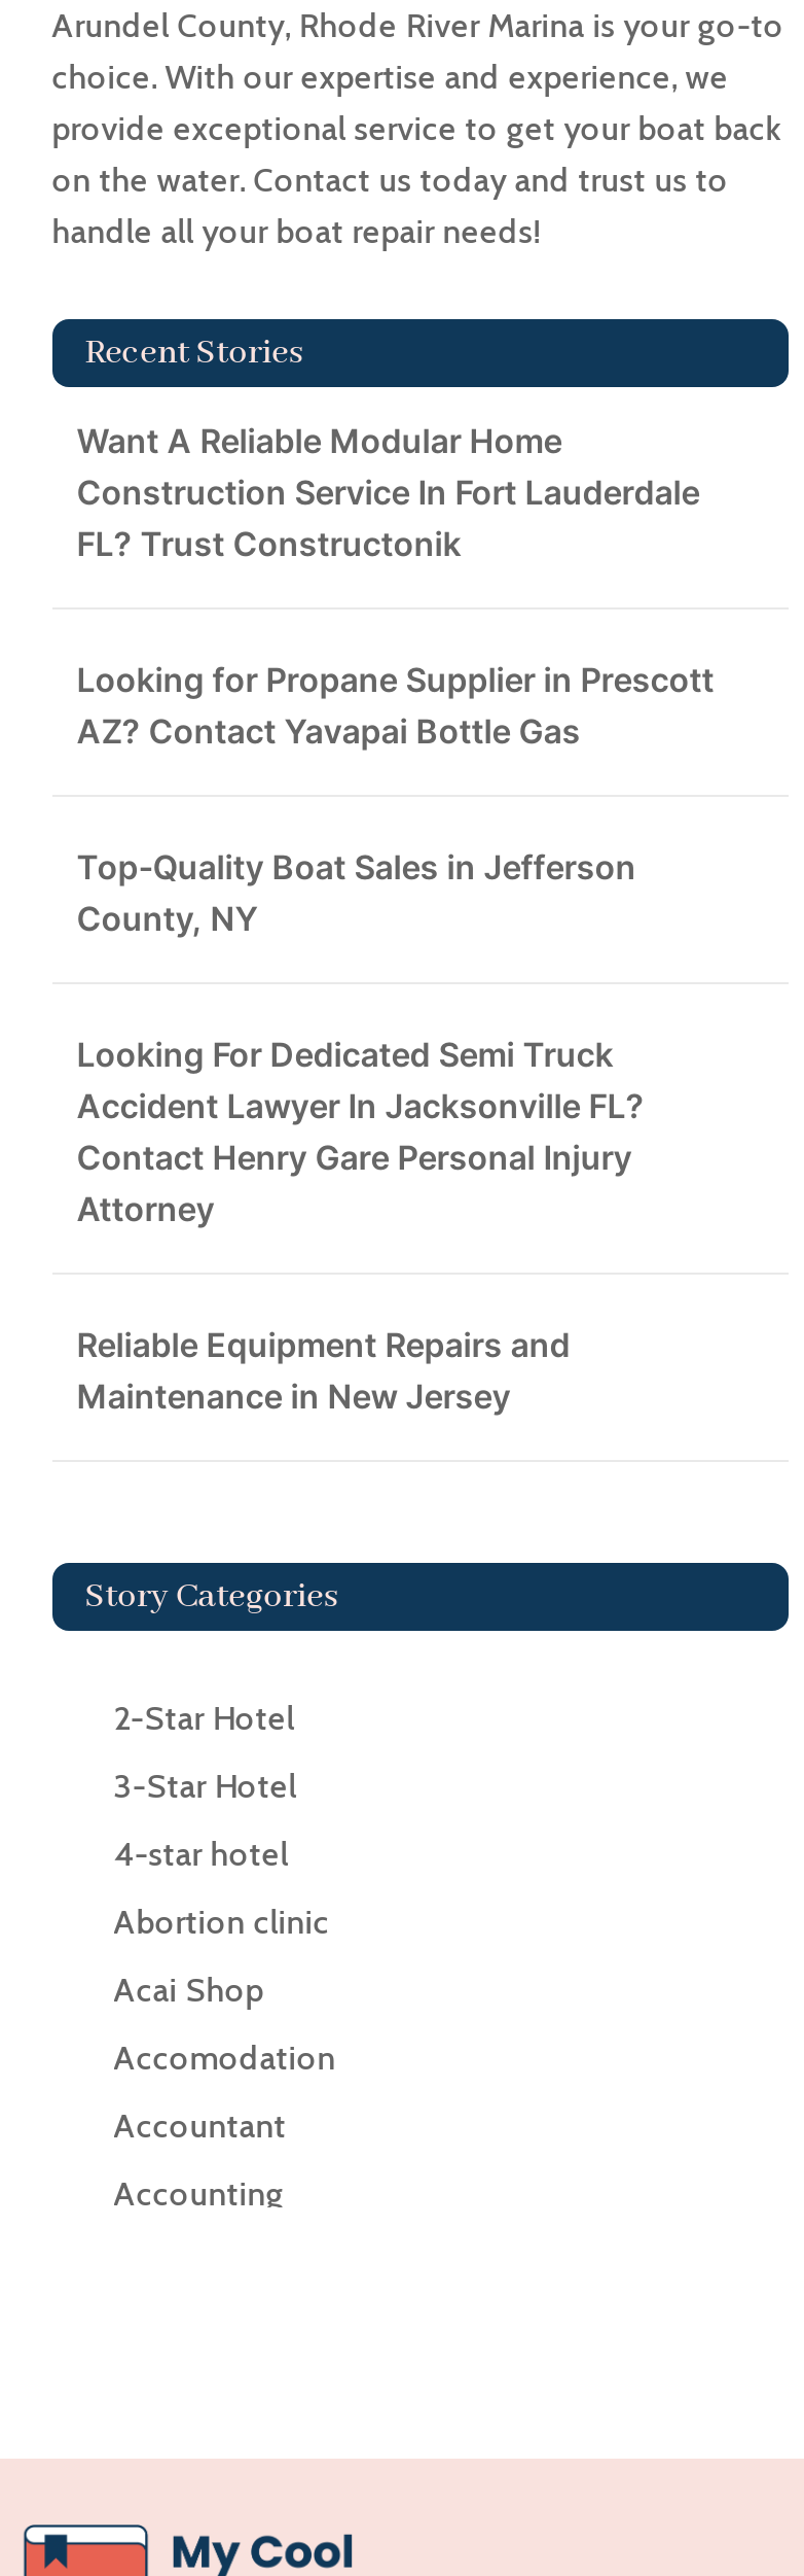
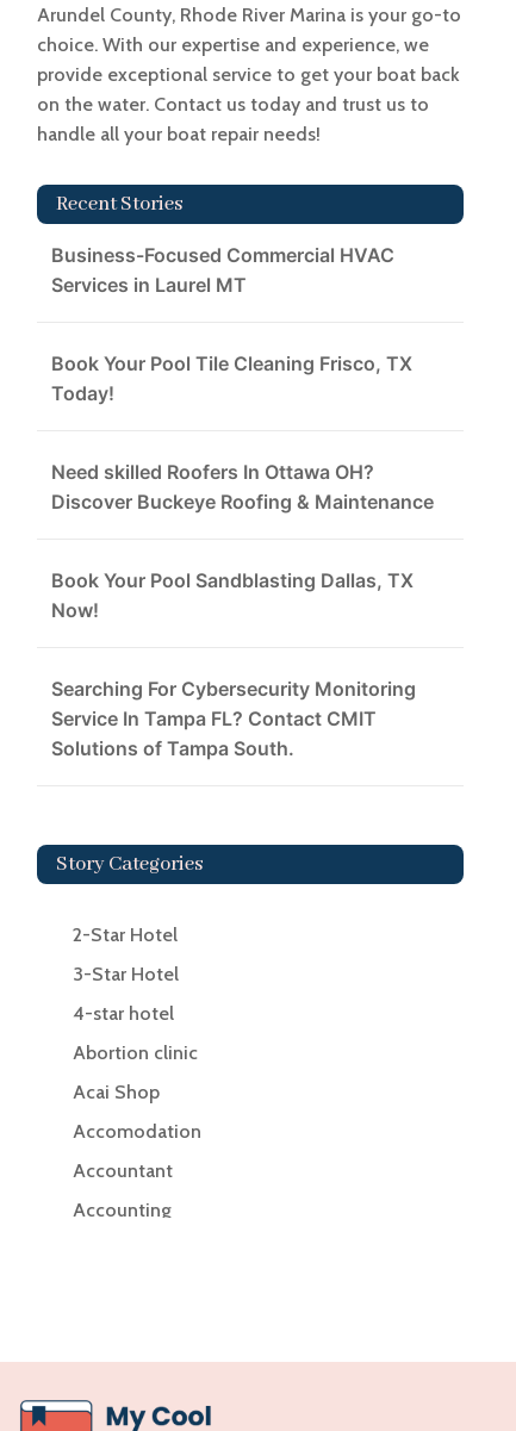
[77,420,700,564] Want A Reliable Modular Home | Construction Service In Fort Lauderdale | FL? Trust Constructonik -> [51,243,394,297] Business-Focused Commercial HVAC | Services in Laurel MT
[77,659,714,752] Looking for Propane Supplier in Prescott | AZ? Contact Yavapai Bottle Gas -> [51,352,412,405] Book Your Pool Tile Cleaning Frisco, TX | Today!
[77,847,636,939] Top-Quality Boat Sales in Jefferson | County, NY -> [51,460,434,514] Need skilled Roofers In Ottawa OH? | Discover Buckeye Roofing & Maintenance
[77,1034,644,1230] Looking For Dedicated Semi Truck | Accident Lawyer In Jacksonville FL? | Contact Henry Gare Personal Injury | Attorney -> [51,568,413,622] Book Your Pool Sandblasting Dallas, TX | Now!
[77,1324,570,1417] Reliable Equipment Repairs and | Maintenance in New Jersey -> [51,677,416,760] Searching For Cybersecurity Monitoring | Service In Tampa FL? Contact CMIT | Solutions of Tampa South.

